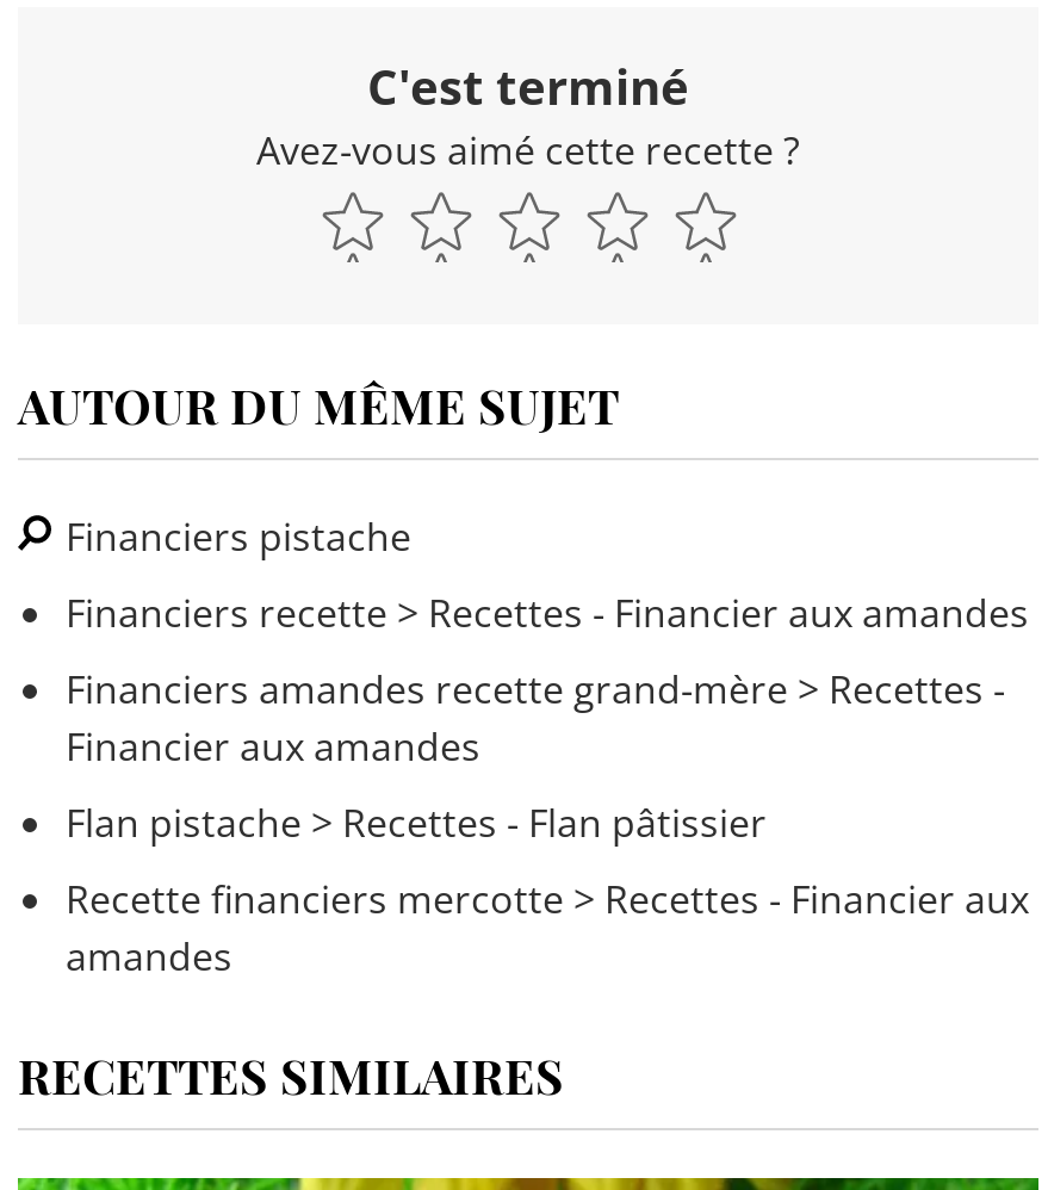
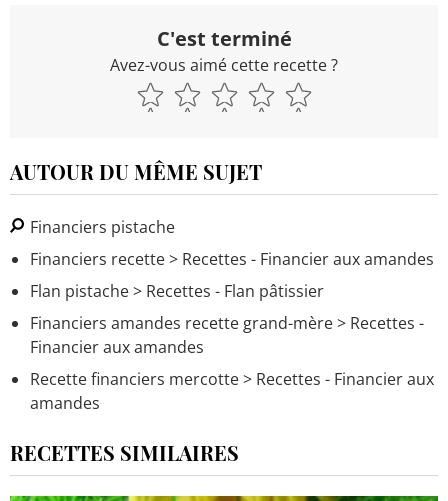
moved [66,662,1005,772] -> [30,312,424,358]: Financiers amandes recette grand-mère > Recettes - | Financier aux amandes
moved [66,796,767,848] -> [30,280,324,302]: Flan pistache > Recettes - Flan pâtissier

